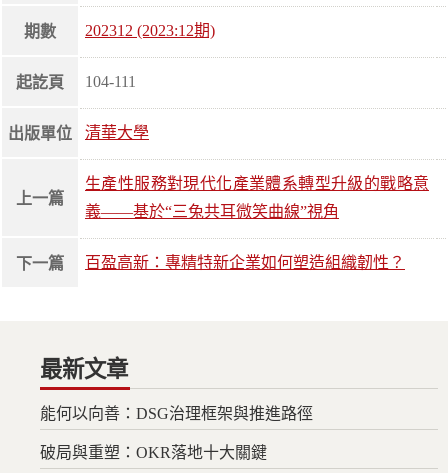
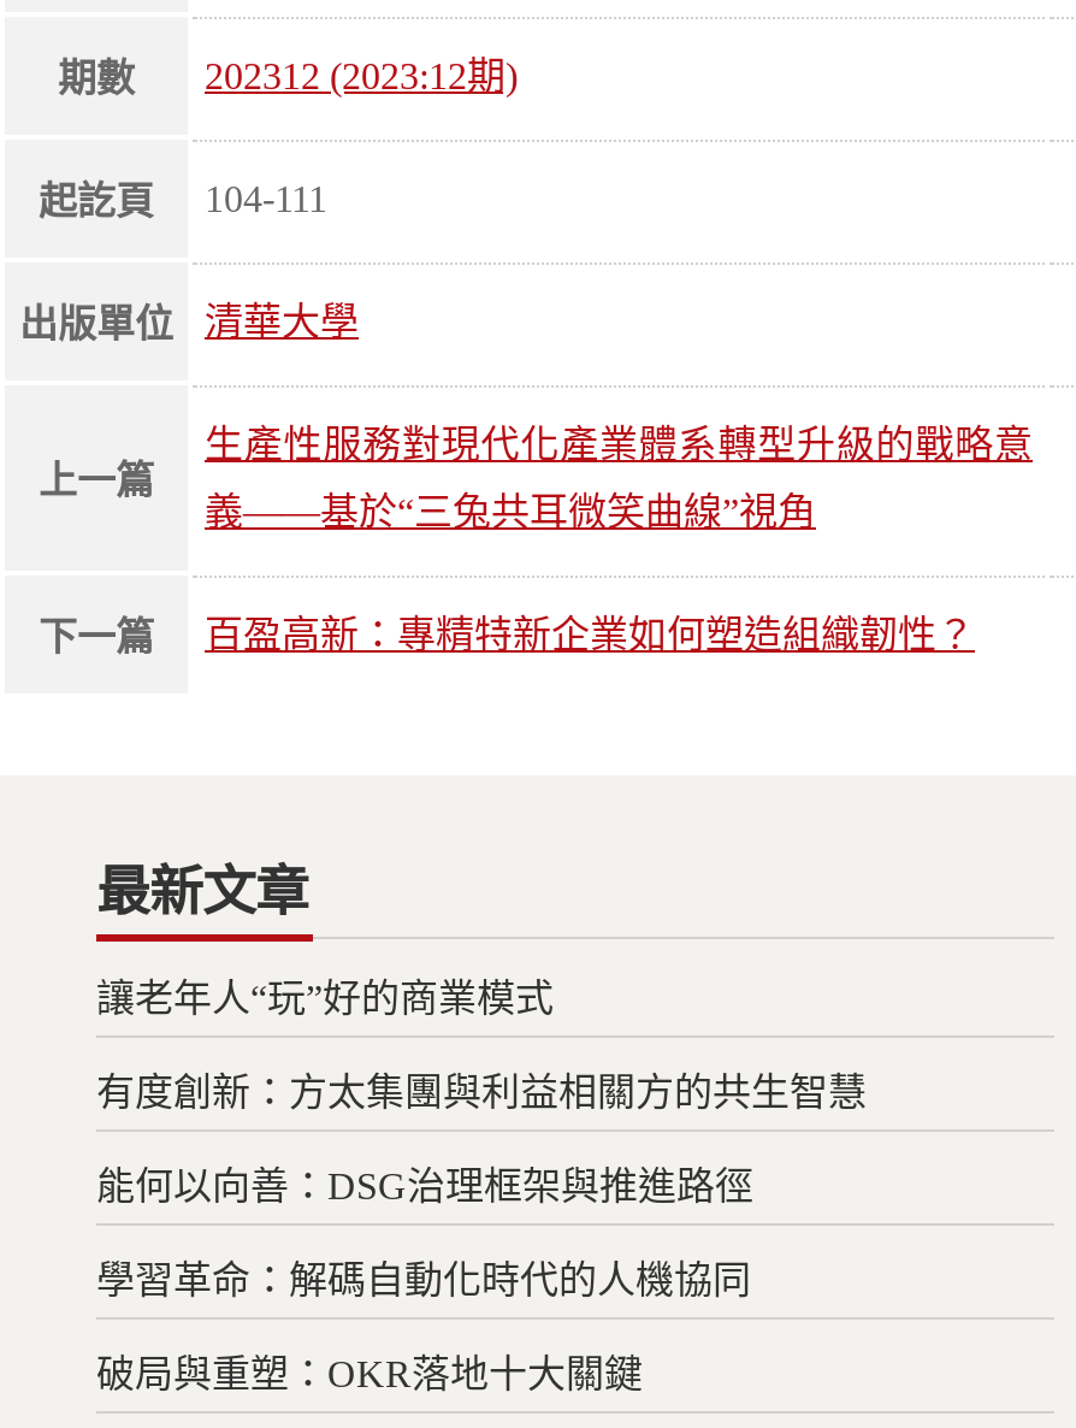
none -> [96,977,867,1112] 讓老年人“玩”好的商業模式 | 有度創新：方太集團與利益相關方的共生智慧
none -> [96,1259,751,1300] 學習革命：解碼自動化時代的人機協同

